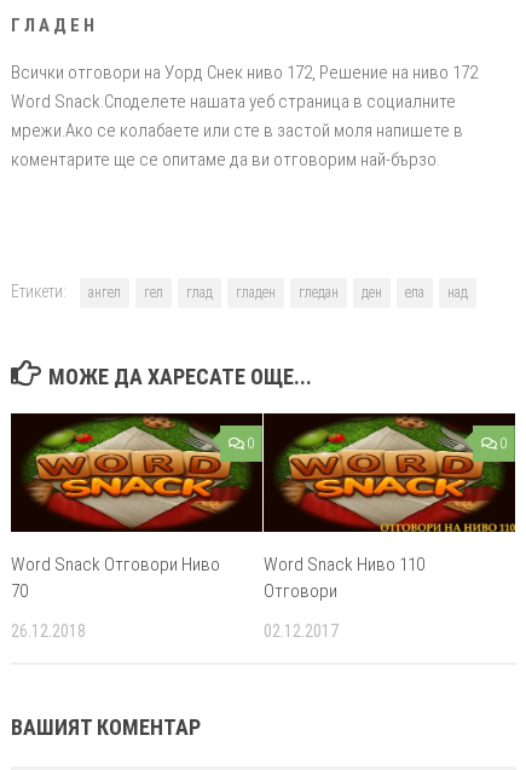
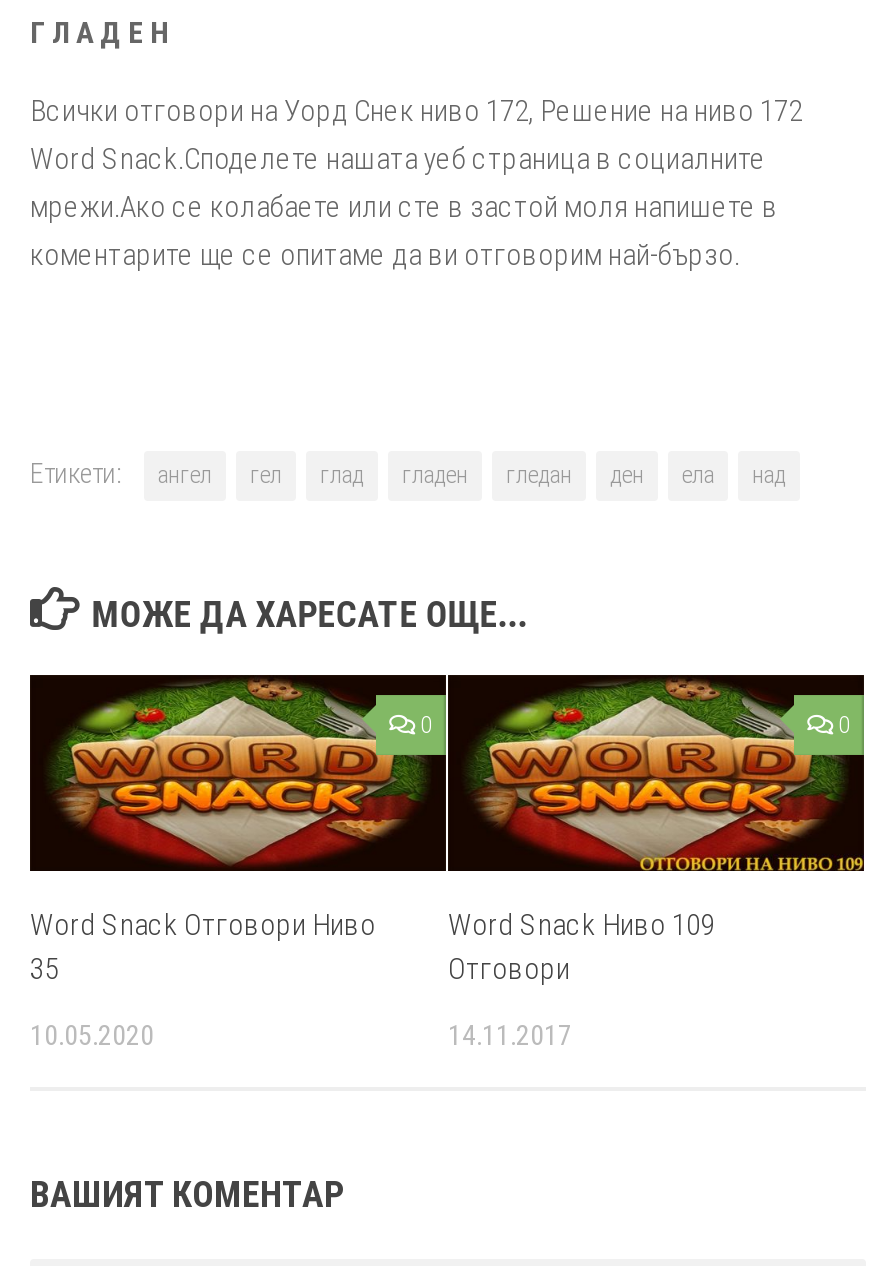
[264,554,424,575] Word Snack Ниво 110 -> [448,907,714,943] Word Snack Ниво 109
[11,580,28,602] 70 -> [30,951,58,987] 35
[11,621,86,641] 26.12.2018 -> [30,1019,154,1051] 10.05.2020
[264,621,339,641] 02.12.2017 -> [448,1019,572,1051] 14.11.2017

